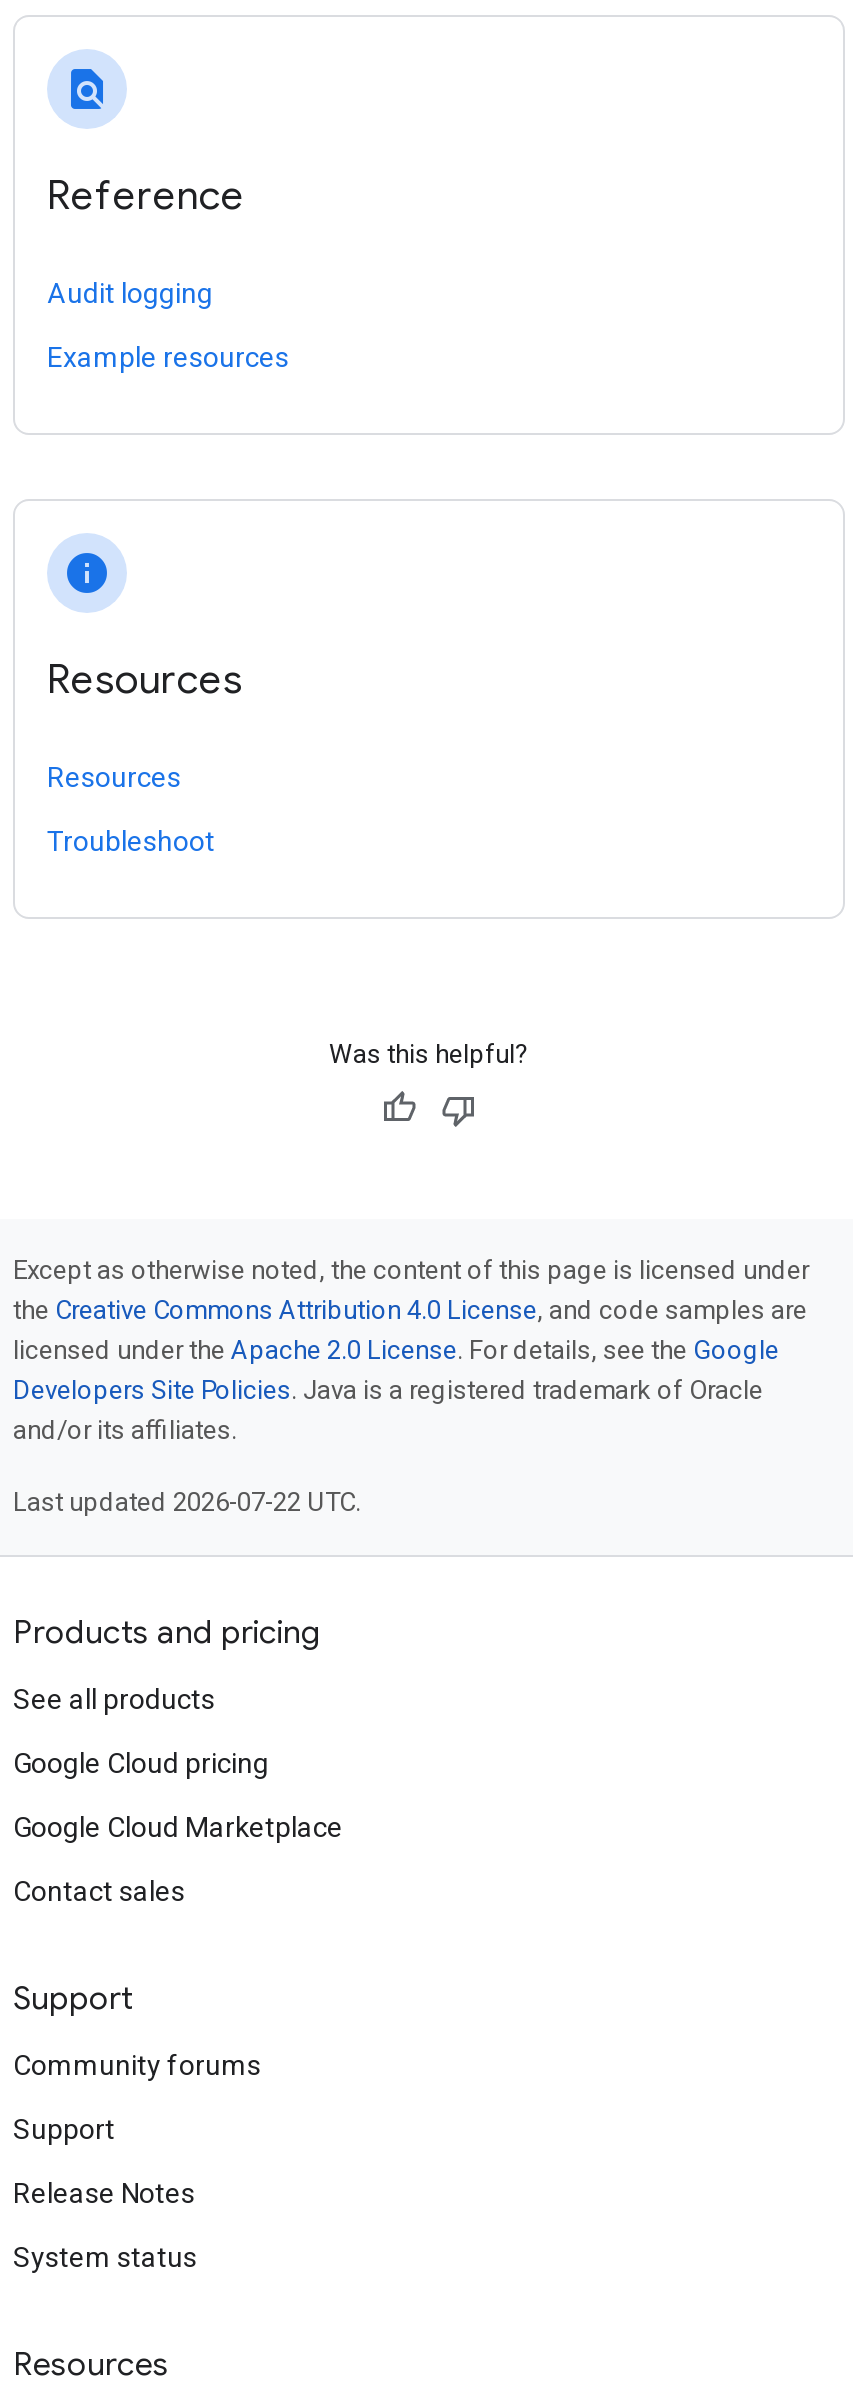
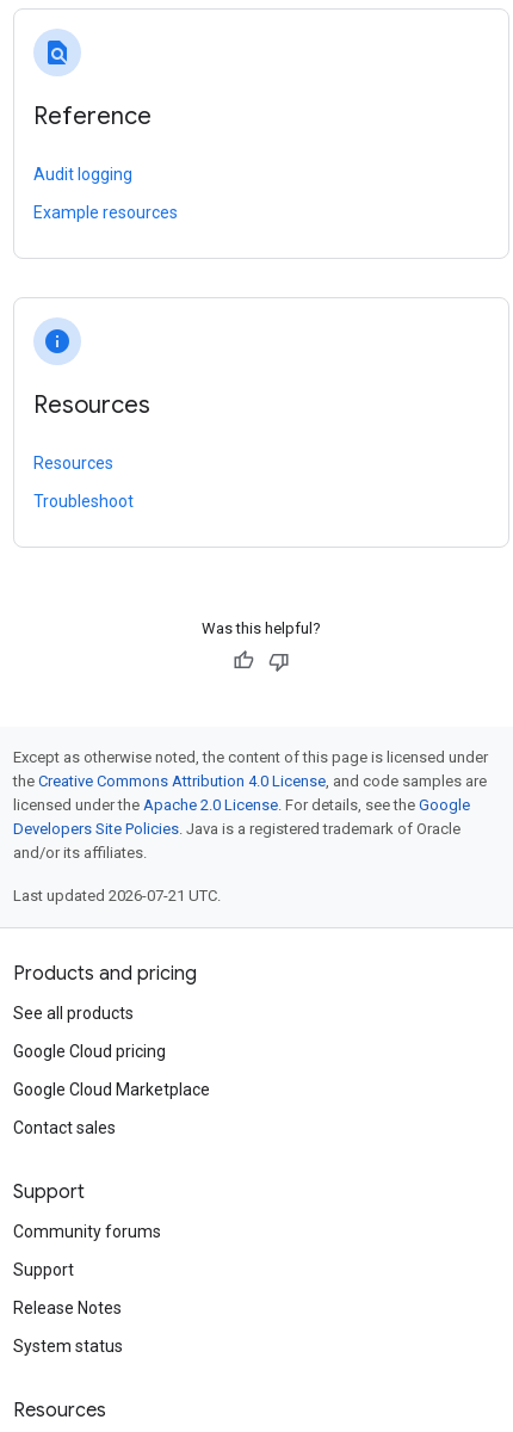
[13,1487,361,1517] Last updated 2026-07-22 UTC. -> [13,887,221,905] Last updated 2026-07-21 UTC.

